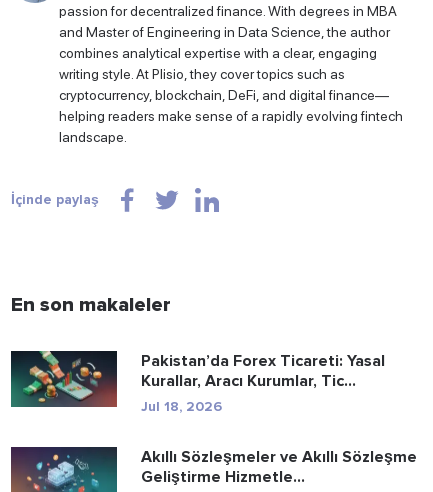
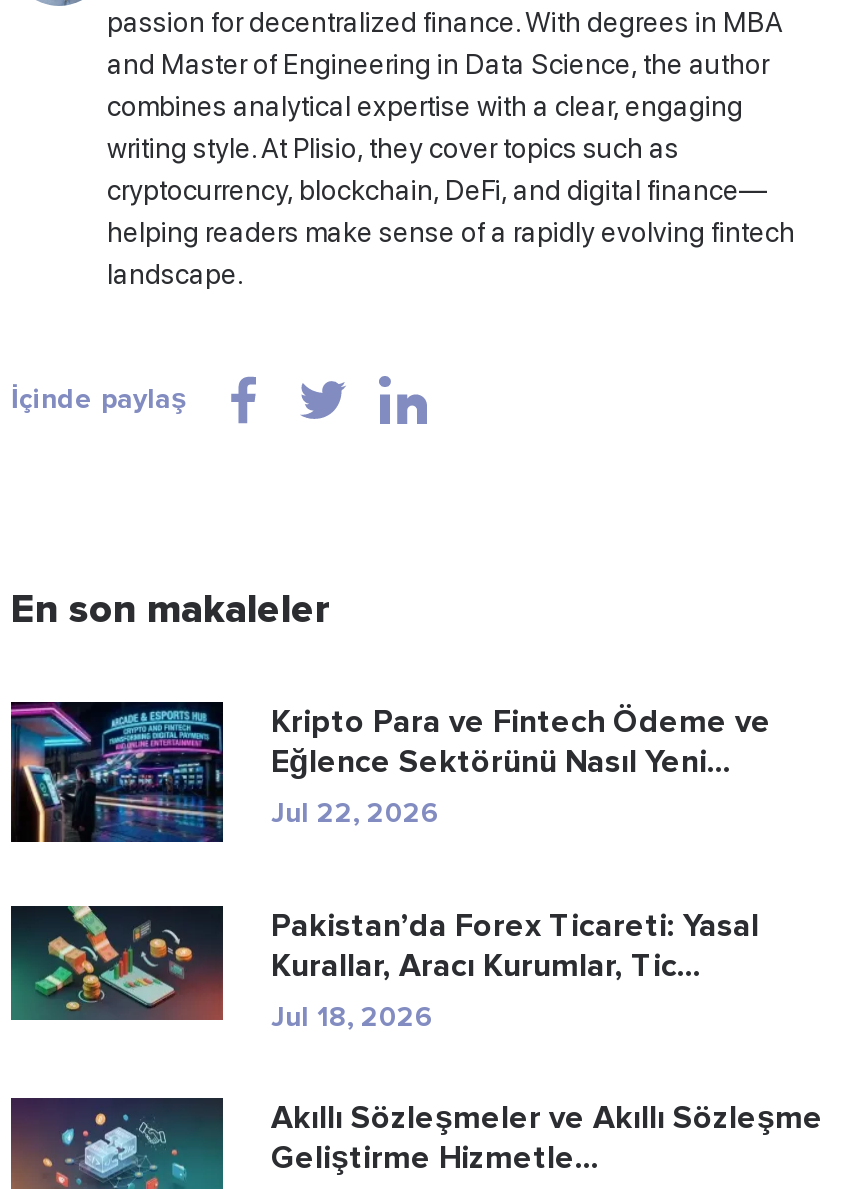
none -> [9,700,771,844] [image] | Kripto Para ve Fintech Ödeme ve | Eğlence Sektörünü Nasıl Yeni... | Jul 22, 2026

